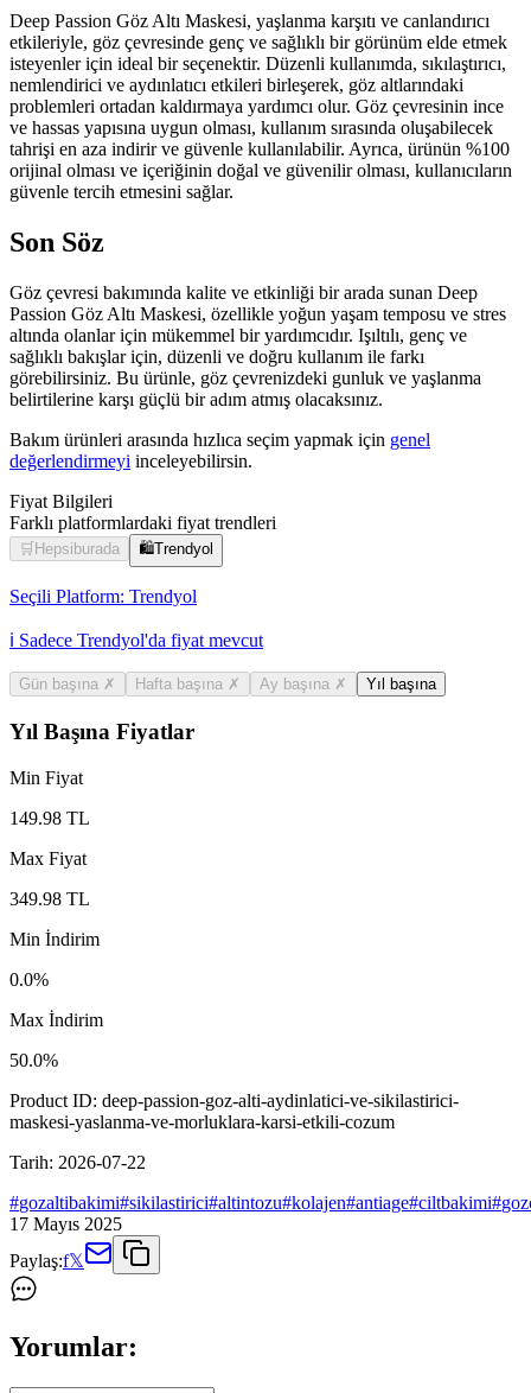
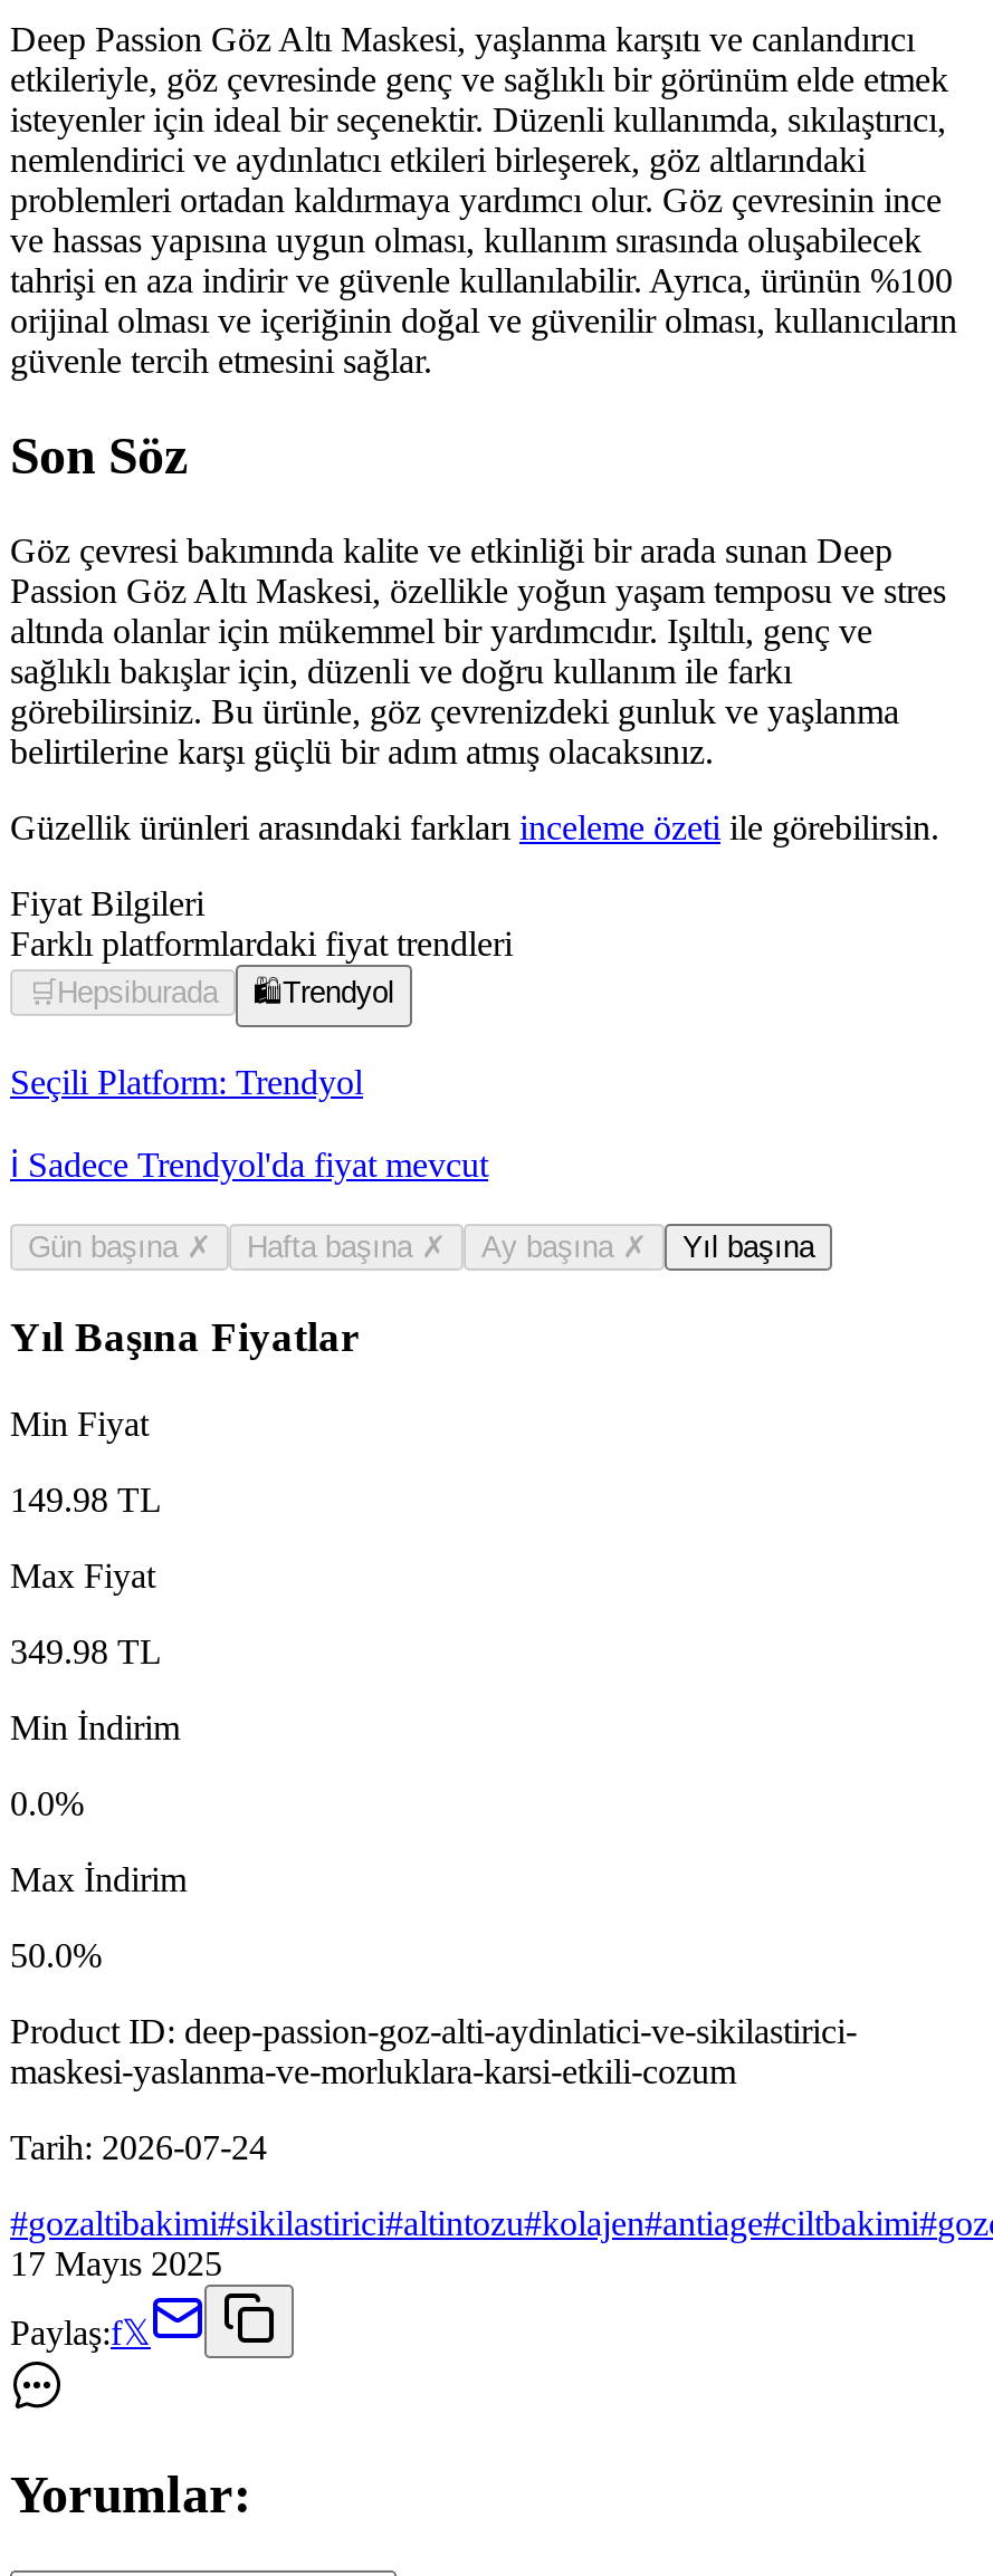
[9,430,430,471] Bakım ürünleri arasında hızlıca seçim yapmak için genel | değerlendirmeyi inceleyebilirsin. -> [10,809,939,847] Güzellik ürünleri arasındaki farkları inceleme özeti ile görebilirsin.
[9,1152,146,1172] Tarih: 2026-07-22 -> [10,2128,267,2166] Tarih: 2026-07-24

